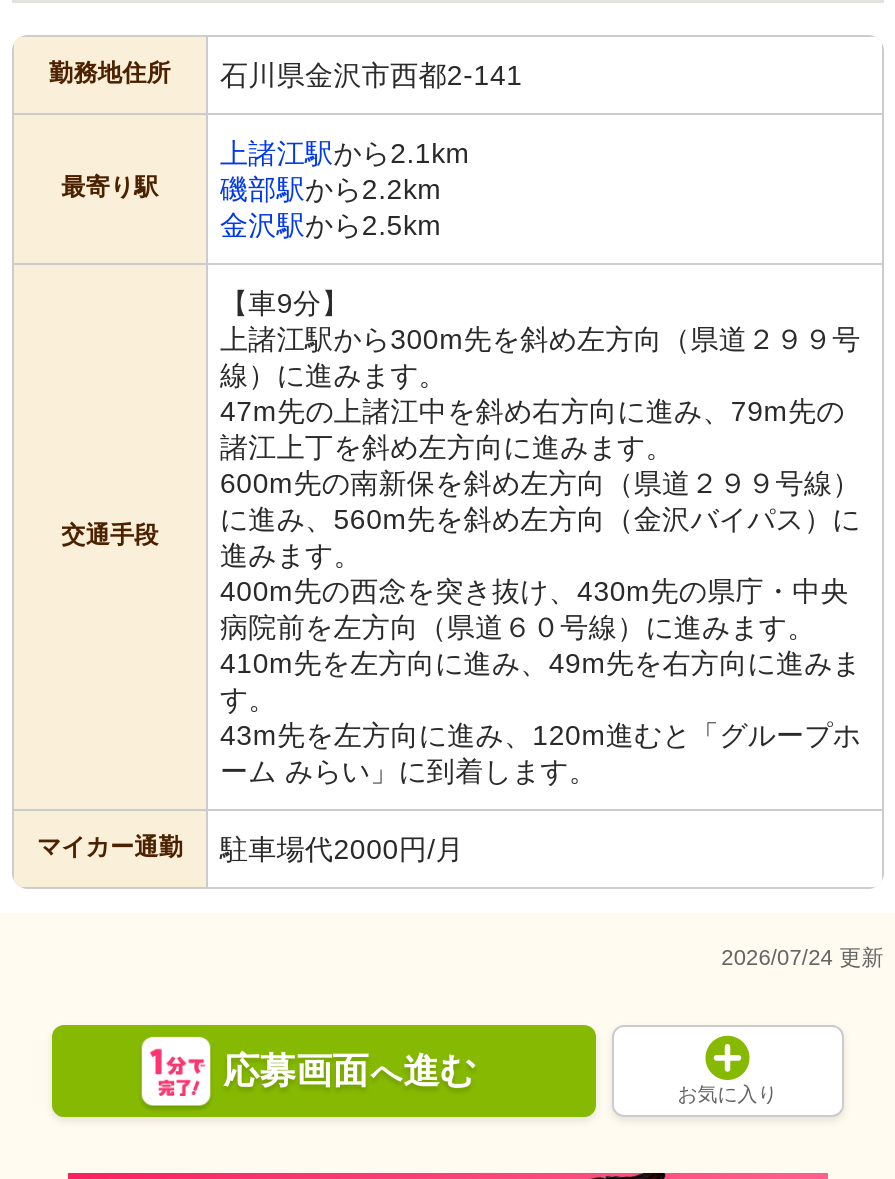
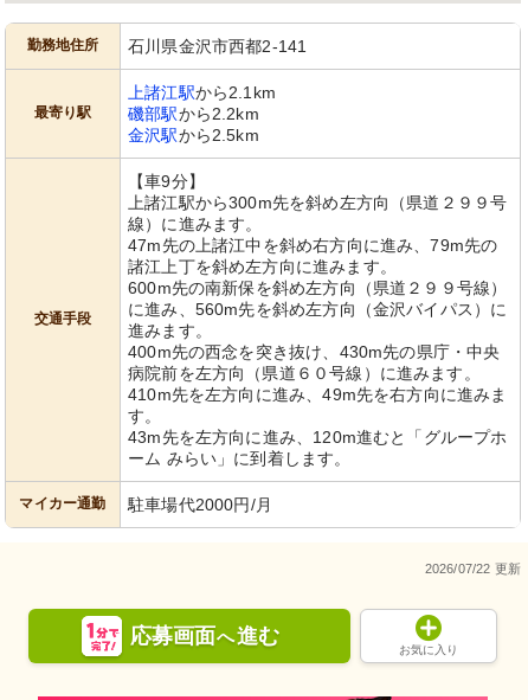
[721,945,884,969] 2026/07/24 更新 -> [425,562,521,576] 2026/07/22 更新

